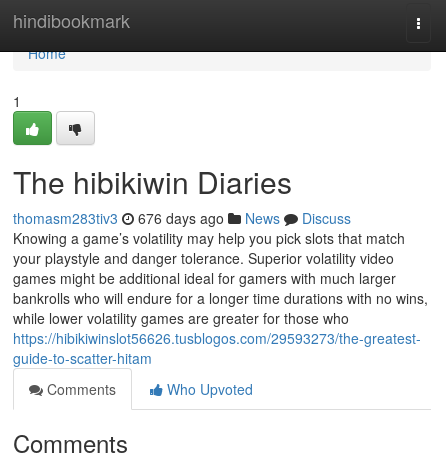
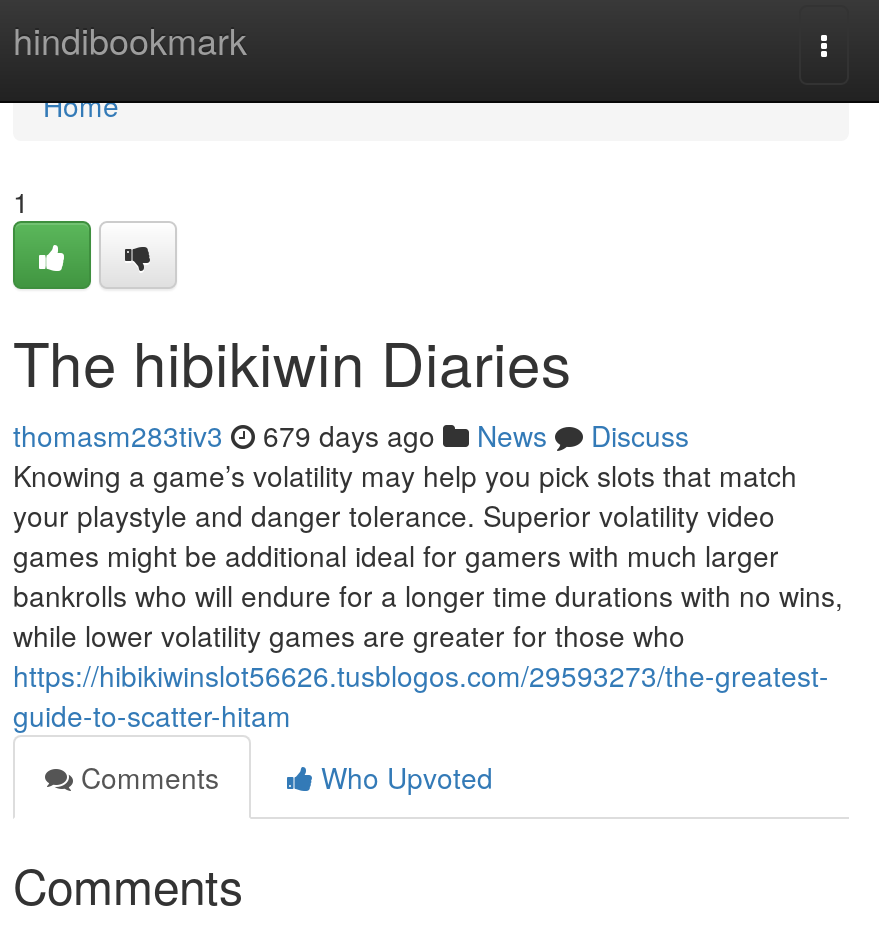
[13,208,351,228] thomasm283tiv3 676 days ago News Discuss -> [13,415,689,455] thomasm283tiv3 679 days ago News Discuss

